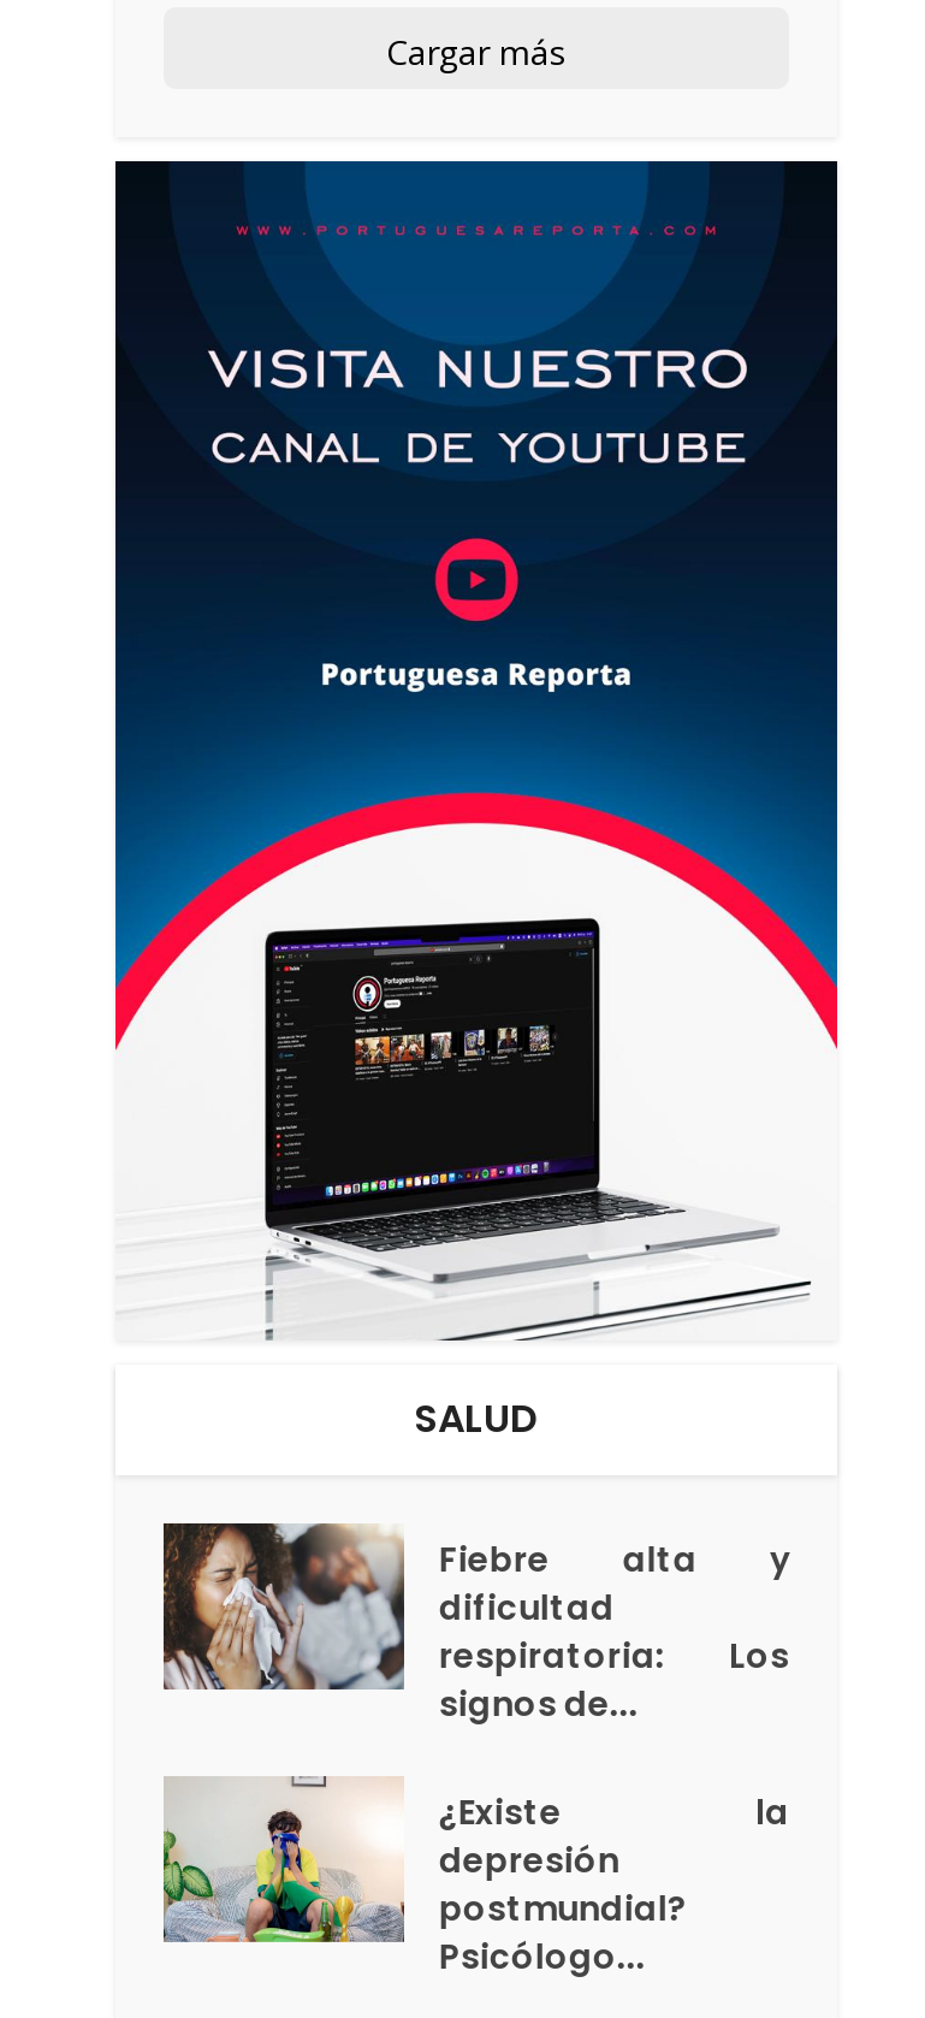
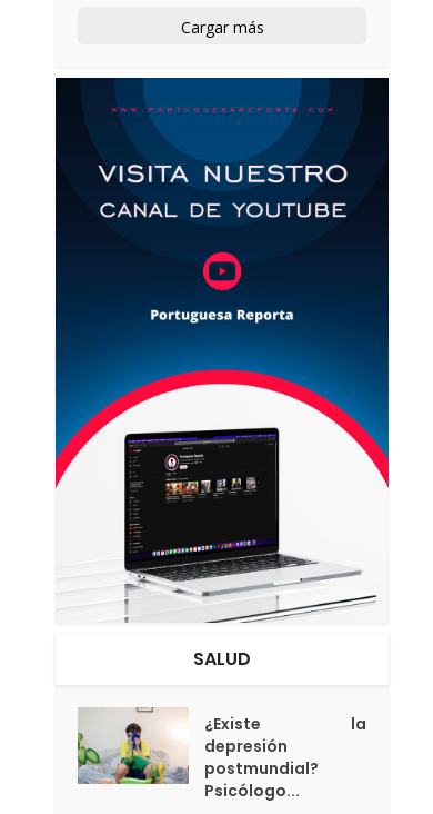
[161,1521,789,1728] [image] | Fiebre alta y | dificultad | respiratoria: Los | signos de... -> none

